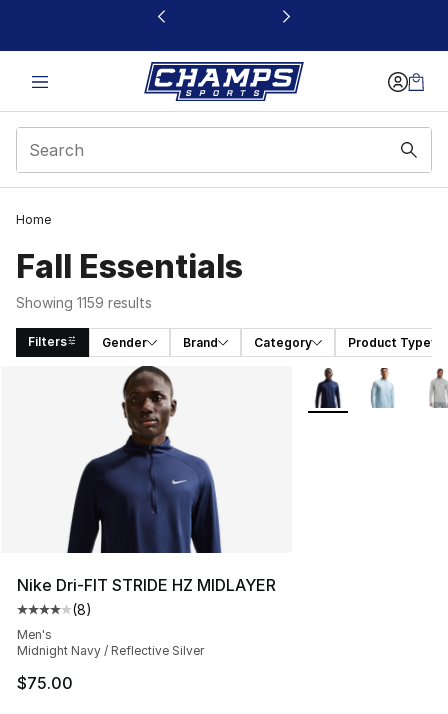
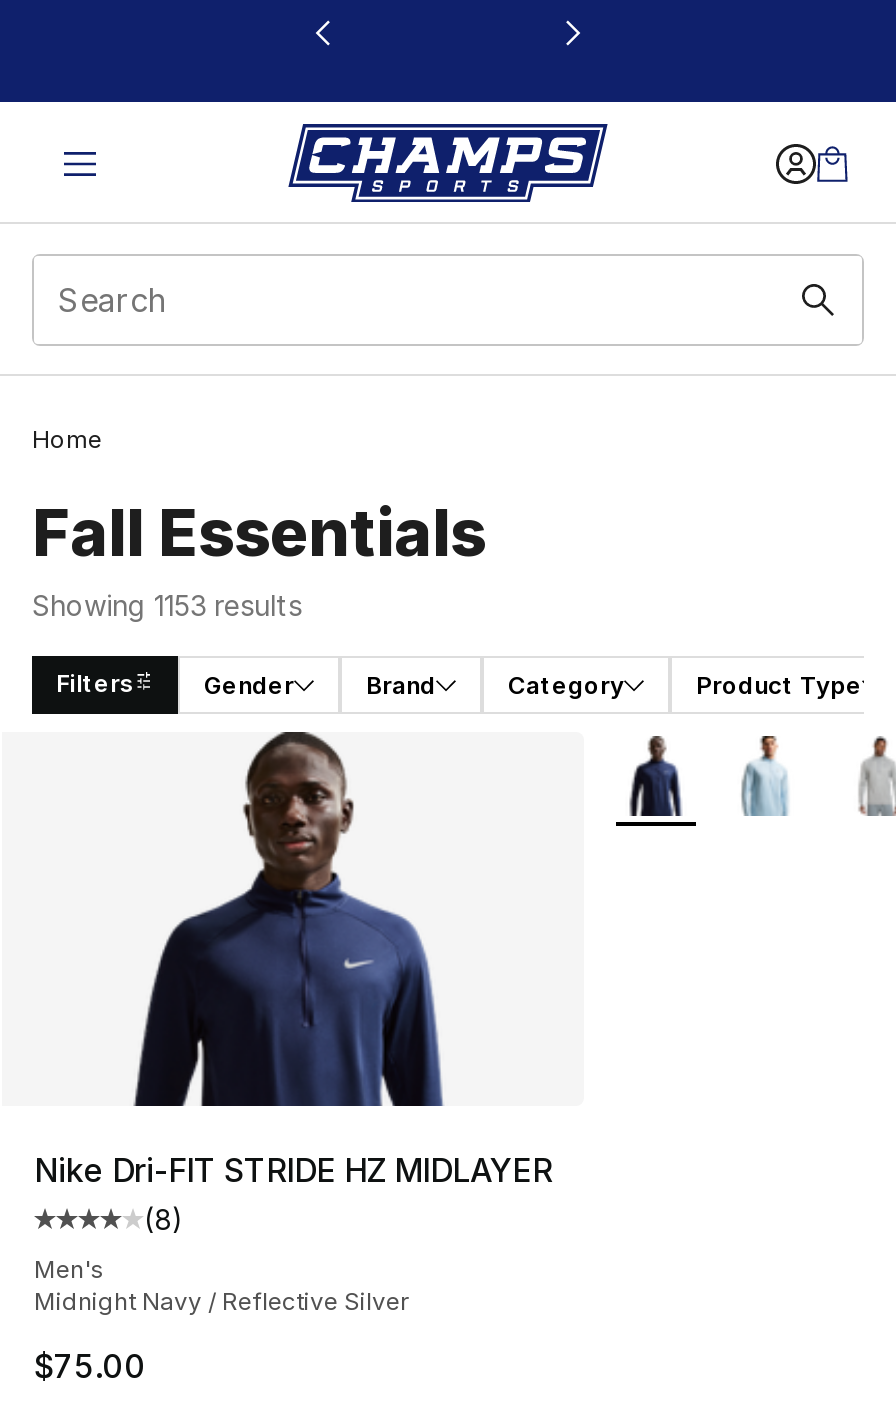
[16,294,152,311] Showing 1159 results -> [32,588,302,622] Showing 1153 results

